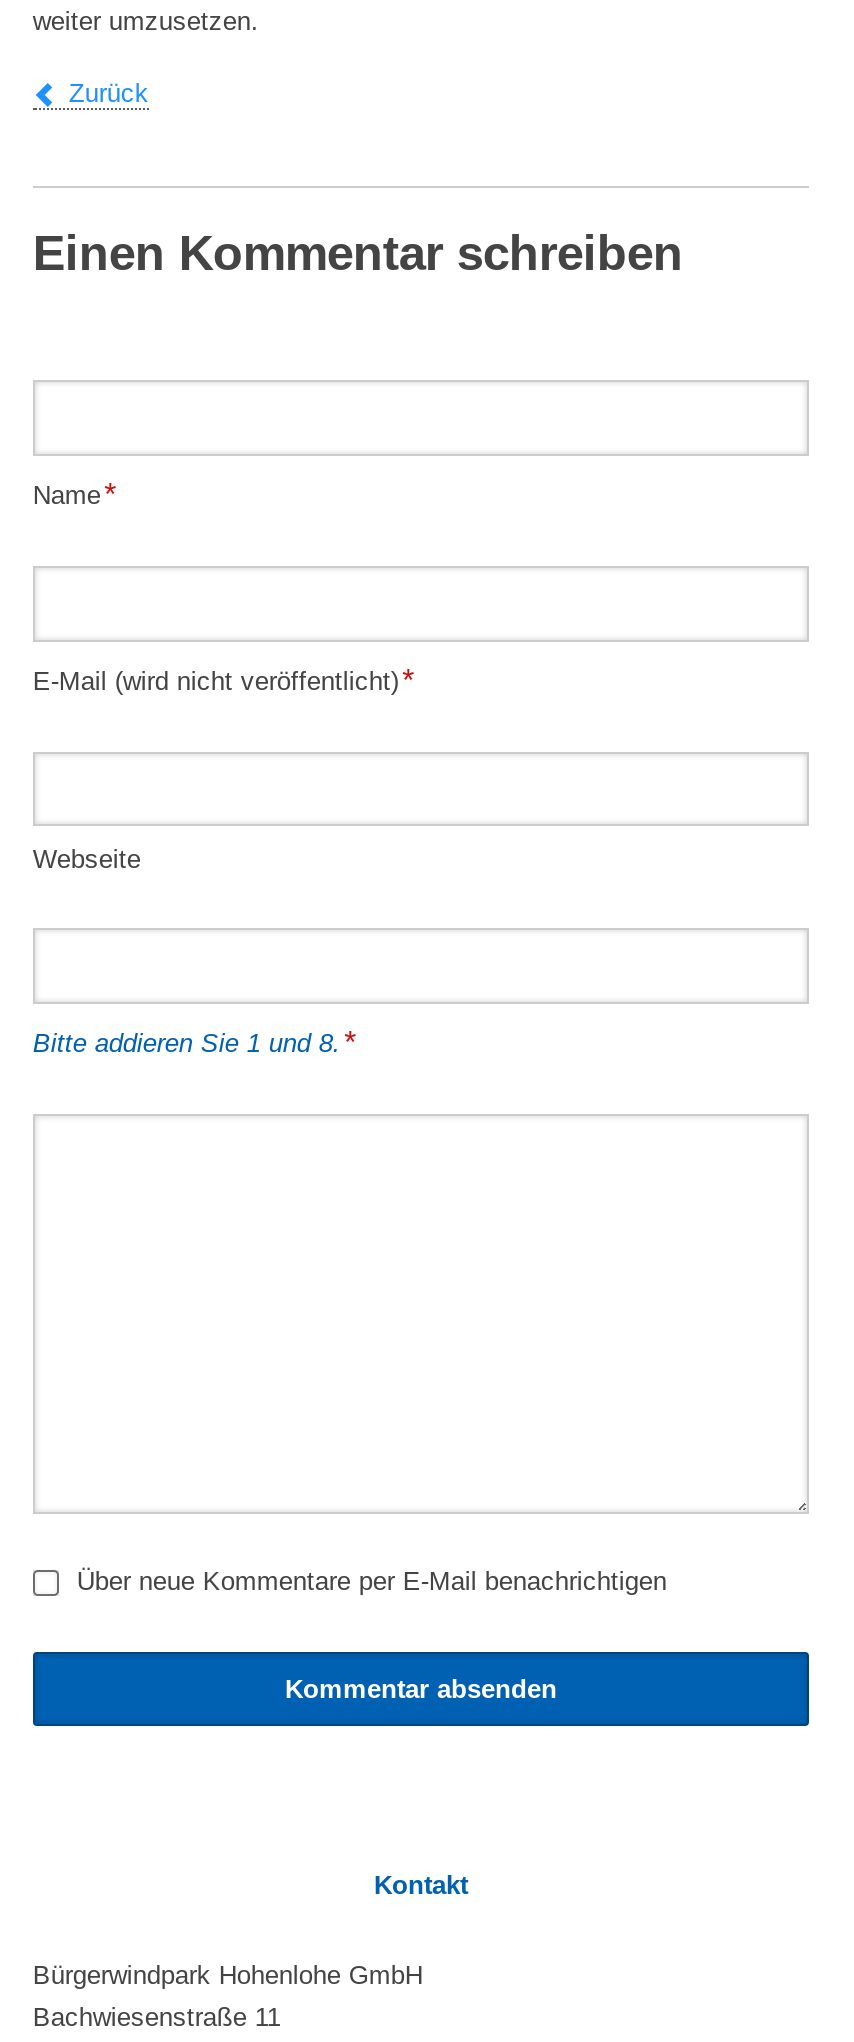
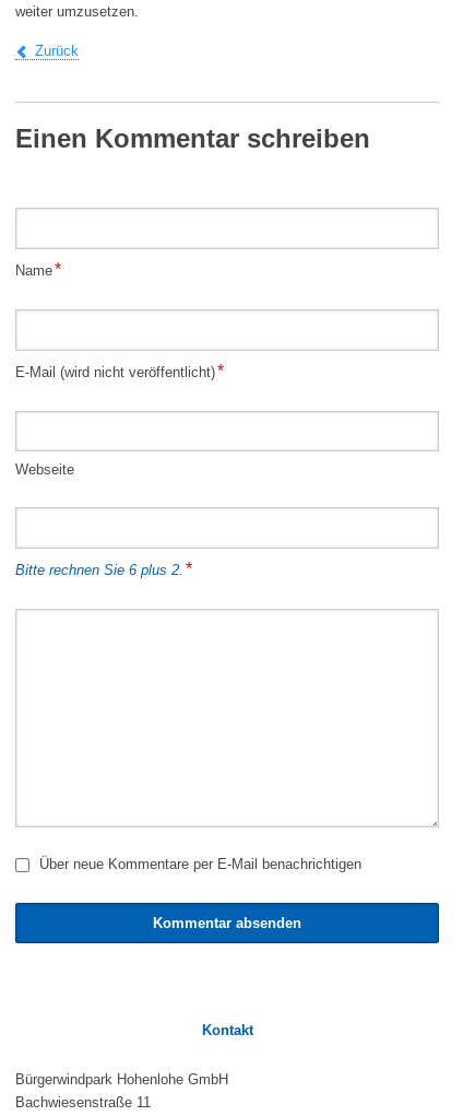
[33,1024,356,1058] Bitte addieren Sie 1 und 8. * -> [15,560,192,578] Bitte rechnen Sie 6 plus 2. *

